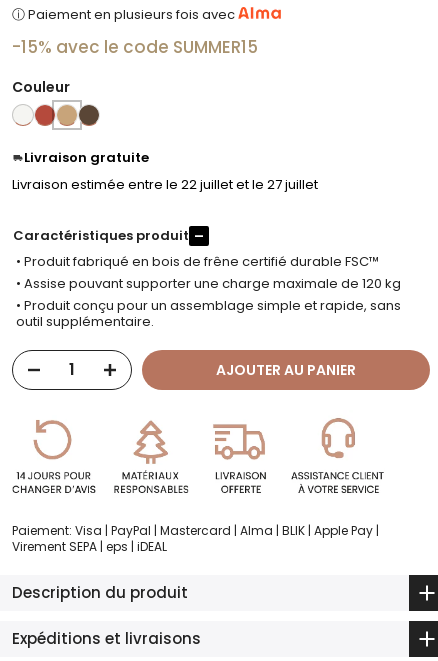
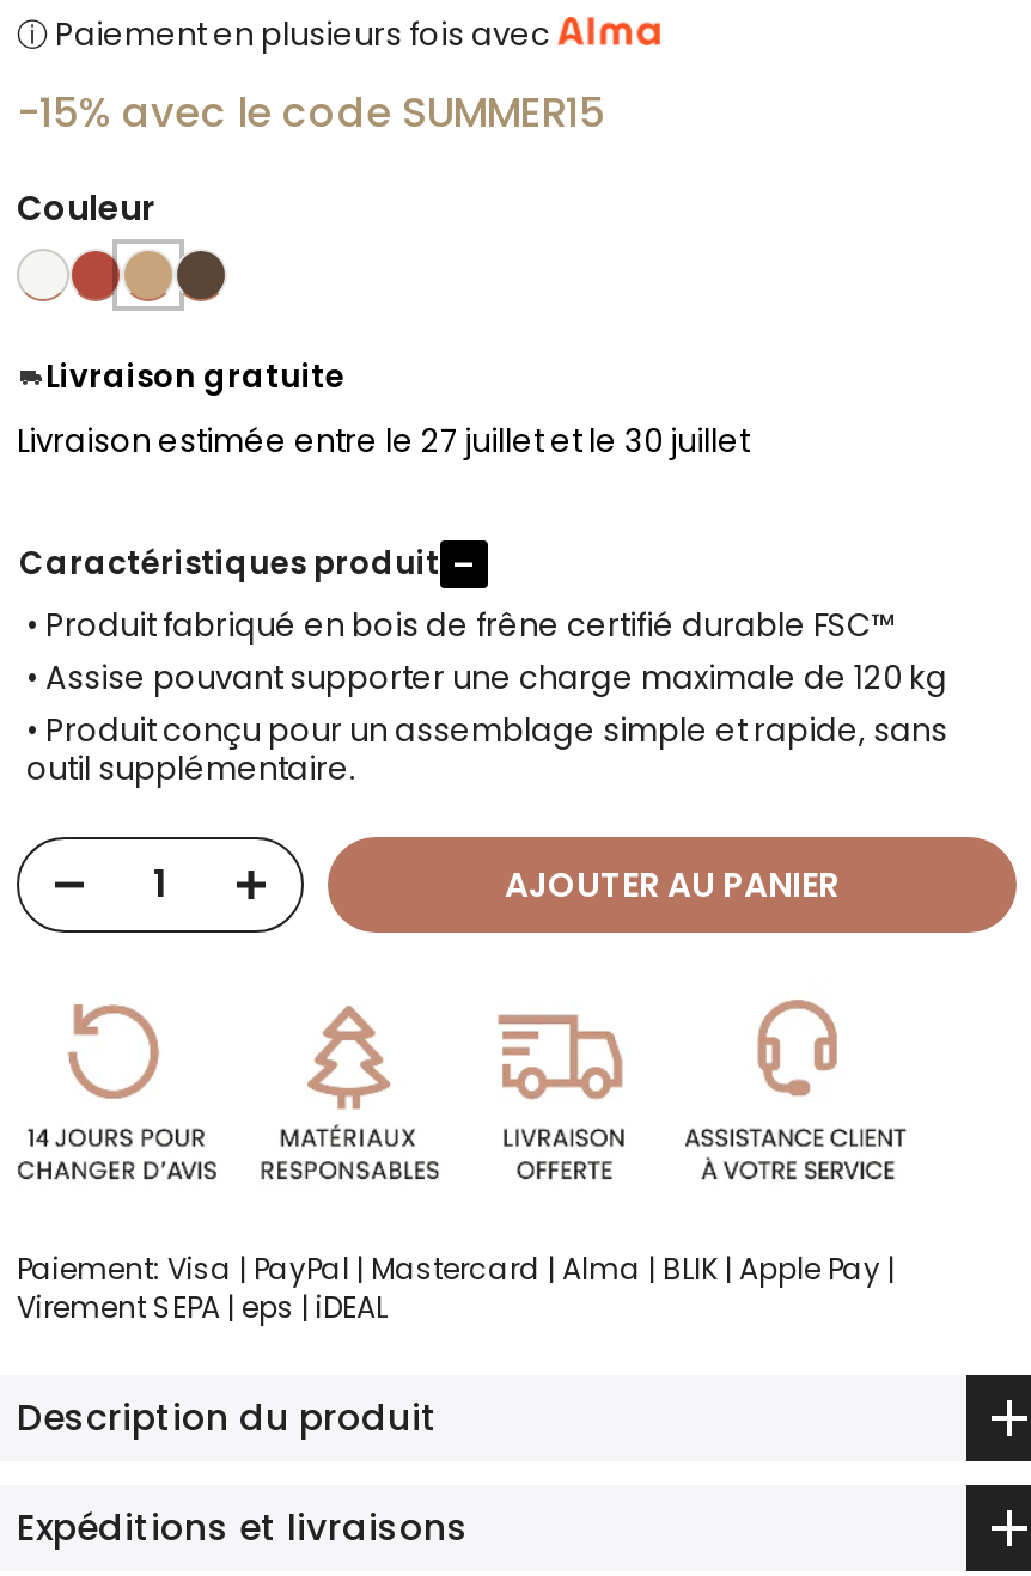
[12,175,318,194] Livraison estimée entre le 22 juillet et le 27 juillet -> [17,418,749,463] Livraison estimée entre le 27 juillet et le 30 juillet

